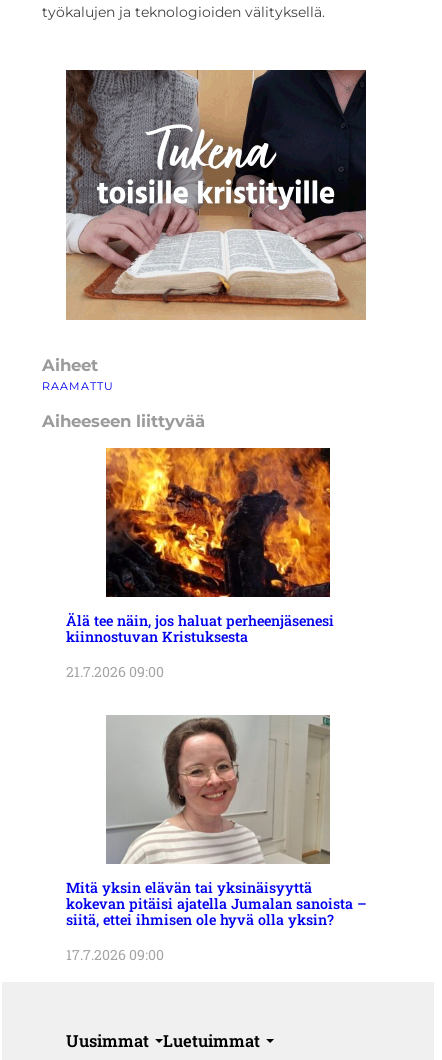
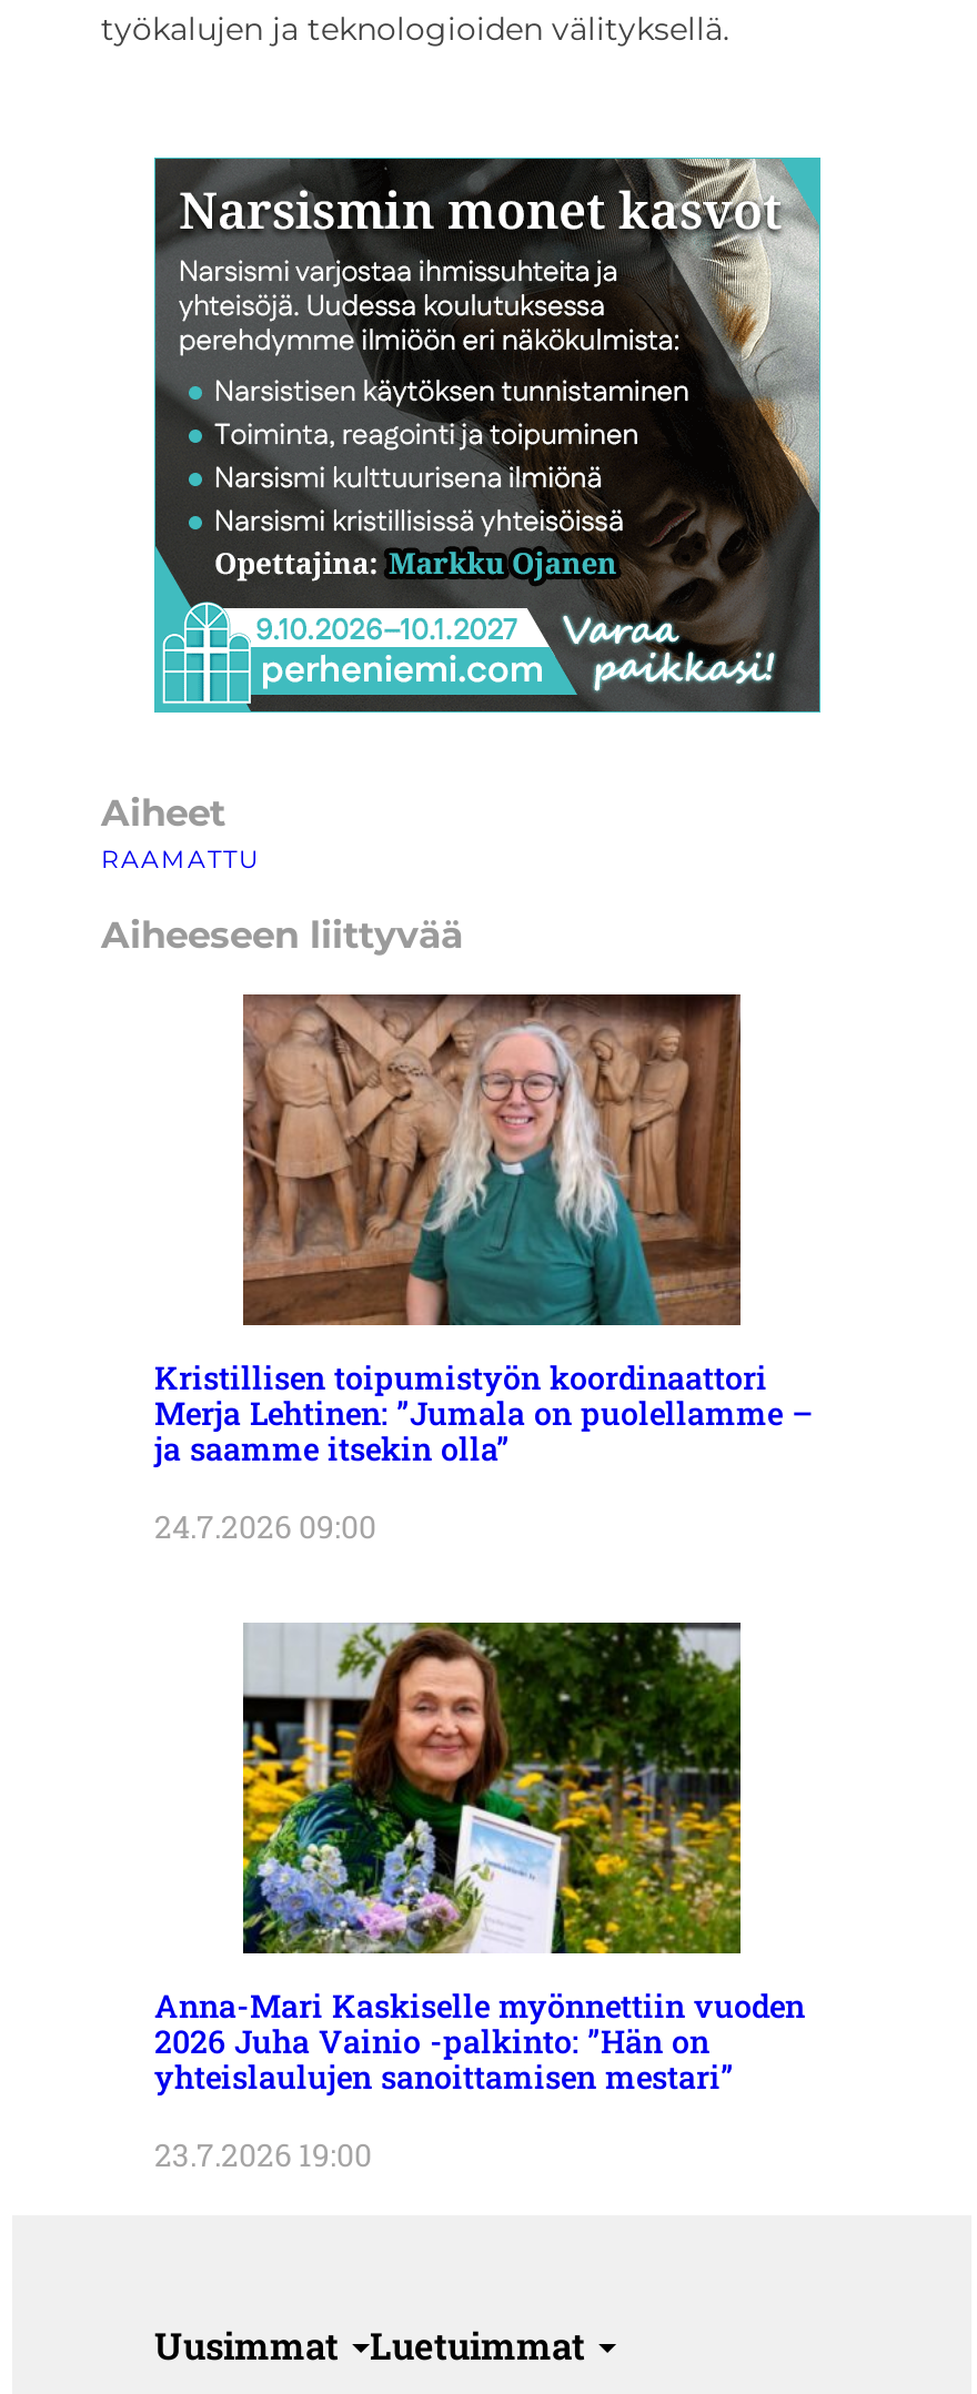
[65,69,367,321] [image] -> [152,155,823,715] [image]
[66,447,334,646] [image] | Älä tee näin, jos haluat perheenjäsenesi | kiinnostuvan Kristuksesta -> [154,992,814,1469] [image] | Kristillisen toipumistyön koordinaattori | Merja Lehtinen: ”Jumala on puolellamme – | ja saamme itsekin olla”
[66,662,164,681] 21.7.2026 09:00 -> [154,1504,376,1546] 24.7.2026 09:00
[66,715,367,929] [image] | Mitä yksin elävän tai yksinäisyyttä | kokevan pitäisi ajatella Jumalan sanoista – | siitä, ettei ihmisen ole hyvä olla yksin? -> [154,1620,805,2097] [image] | Anna-Mari Kaskiselle myönnettiin vuoden | 2026 Juha Vainio -palkinto: ”Hän on | yhteislaulujen sanoittamisen mestari”
[66,945,164,964] 17.7.2026 09:00 -> [154,2133,372,2175] 23.7.2026 19:00

